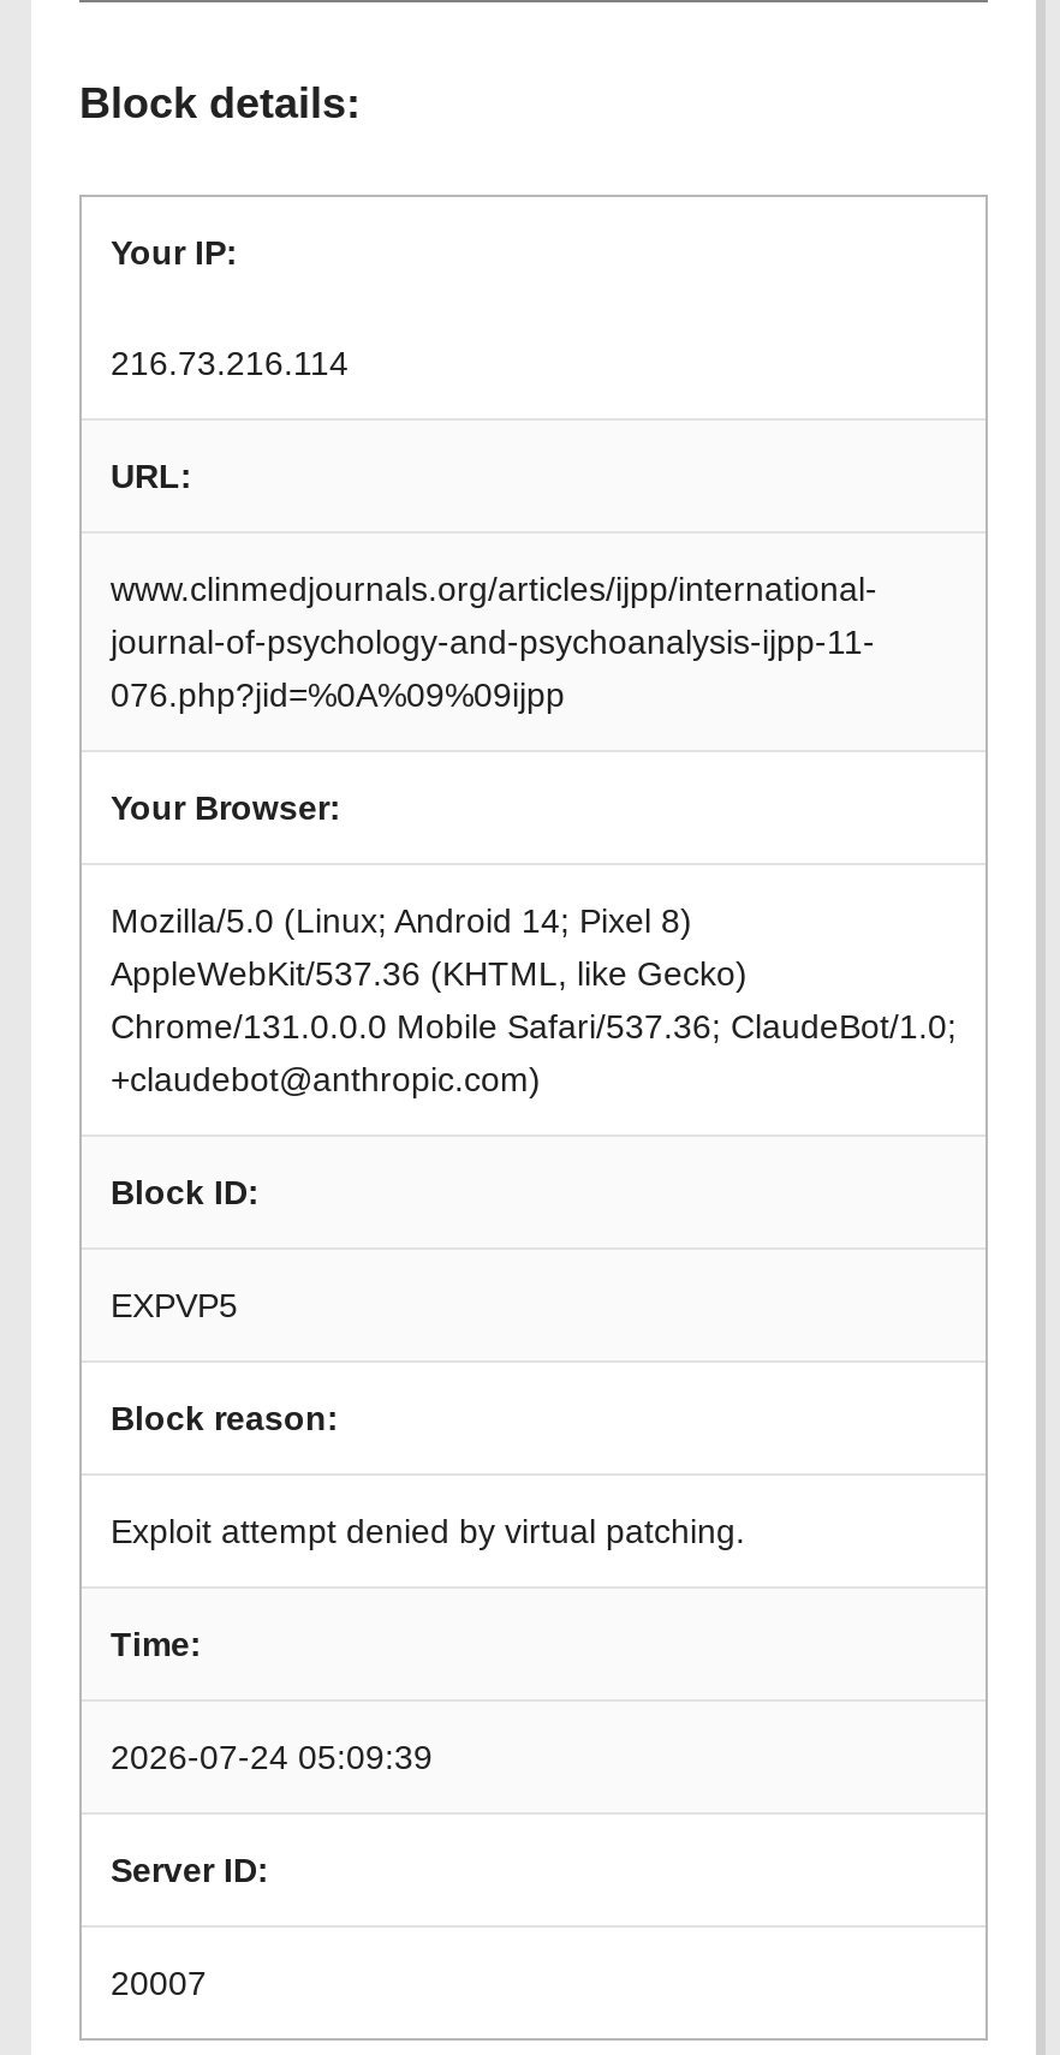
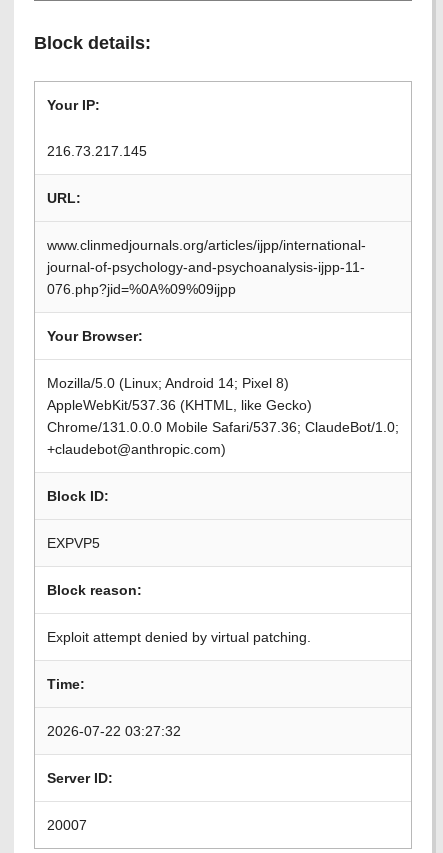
[111,344,349,382] 216.73.216.114 -> [47,143,147,159] 216.73.217.145
[111,1738,433,1776] 2026-07-24 05:09:39 -> [47,723,181,739] 2026-07-22 03:27:32

